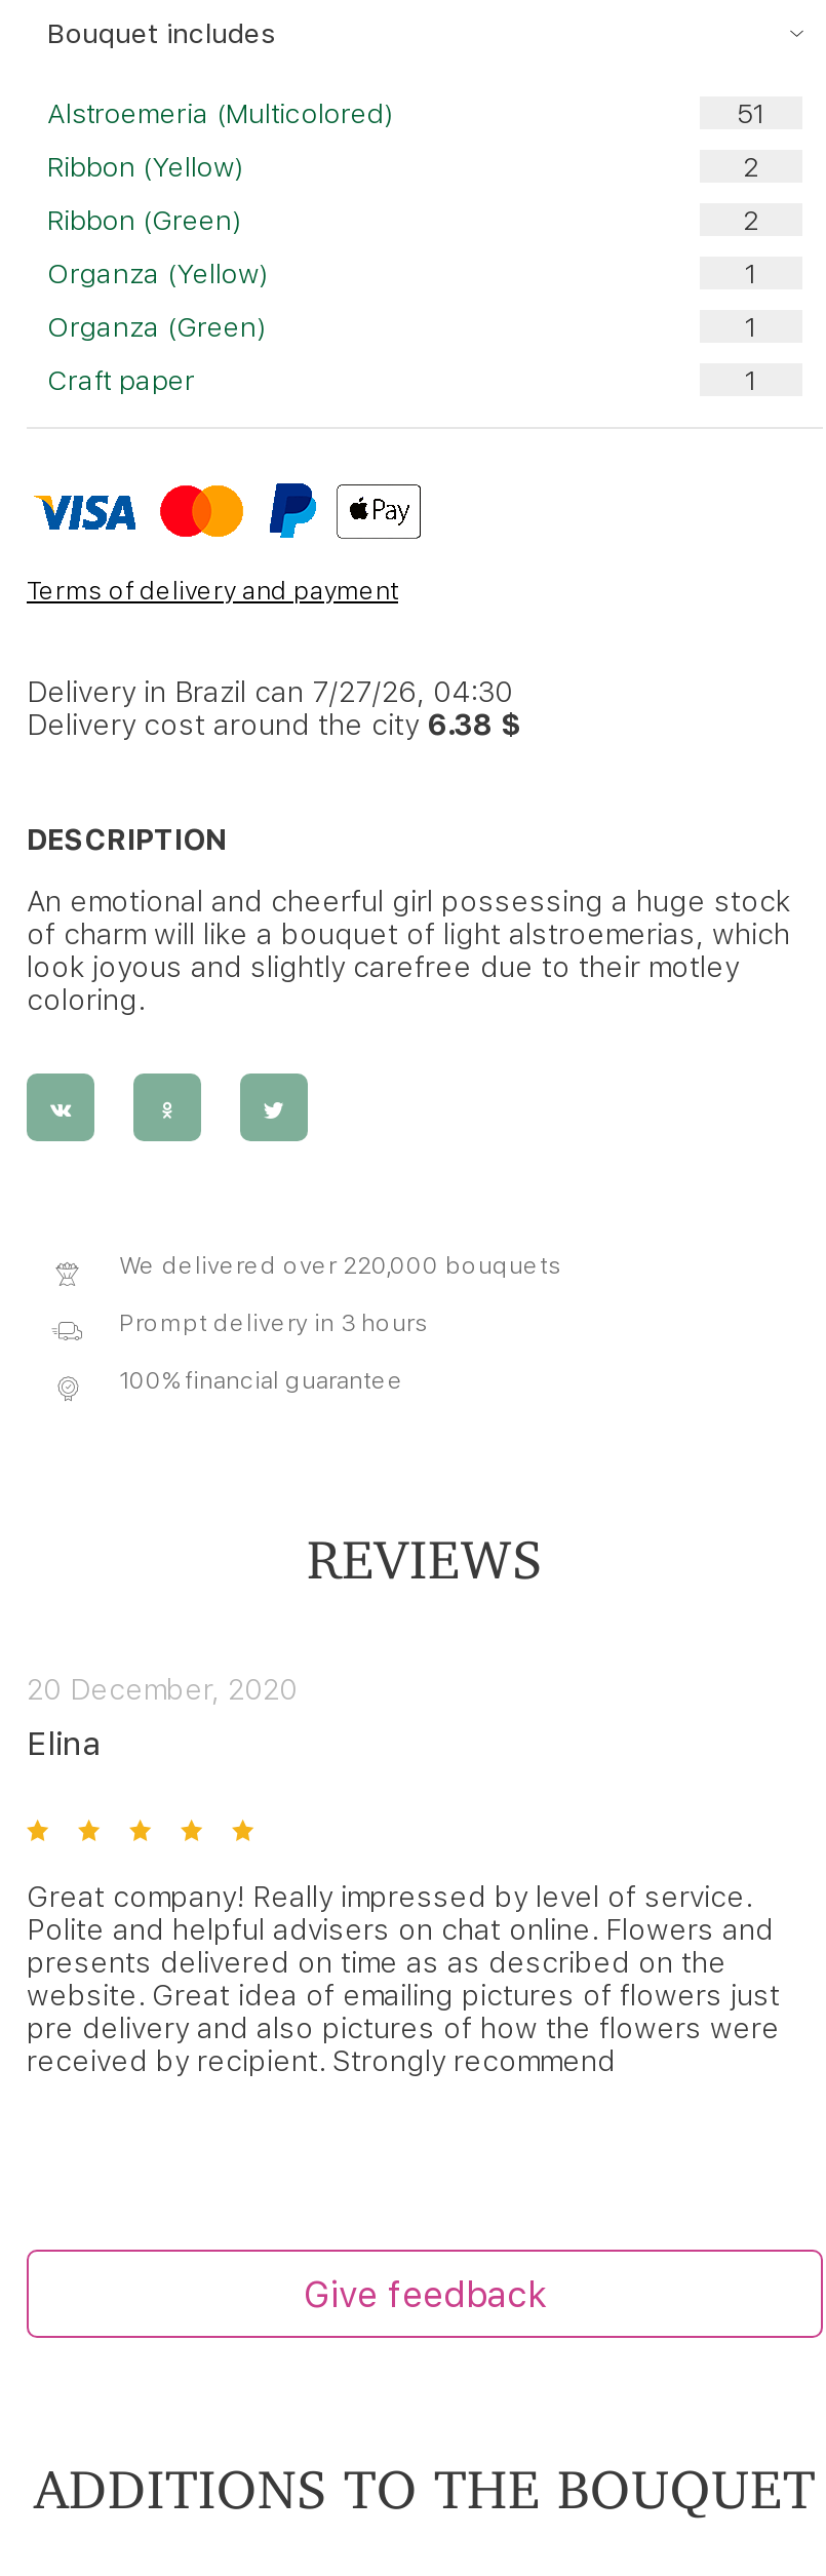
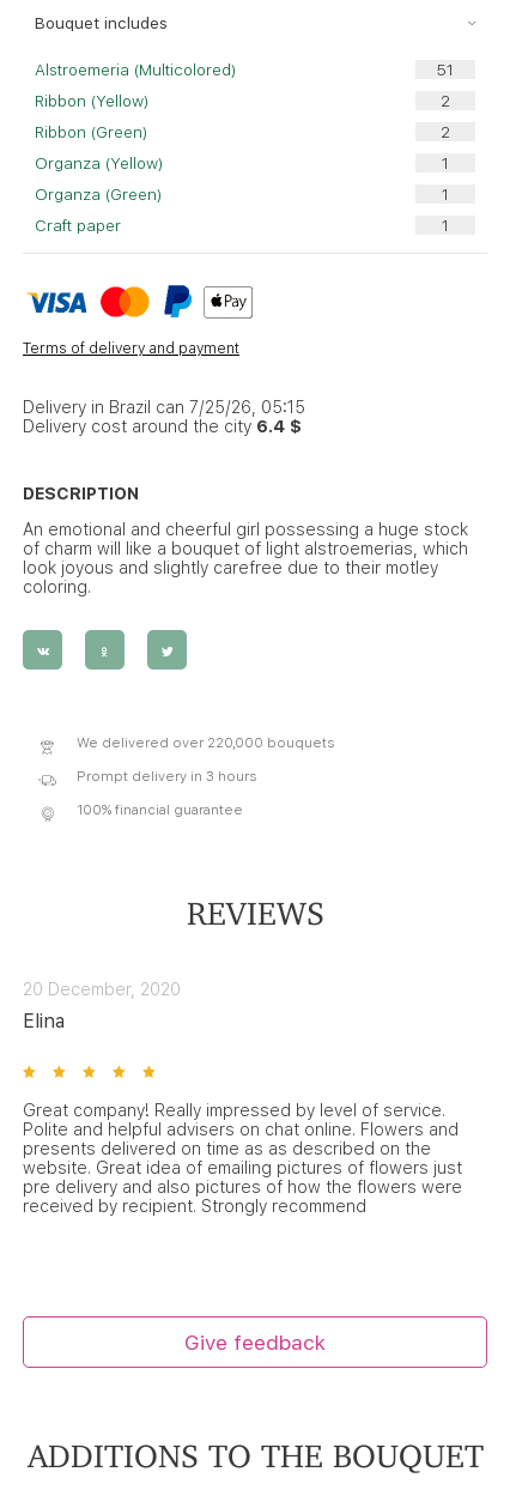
[27,675,513,708] Delivery in Brazil can 7/27/26, 04:30 -> [23,398,305,417] Delivery in Brazil can 7/25/26, 05:15
[27,708,521,741] Delivery cost around the city 6.38 $ -> [23,417,302,436] Delivery cost around the city 6.4 $

